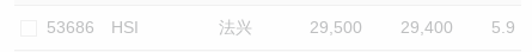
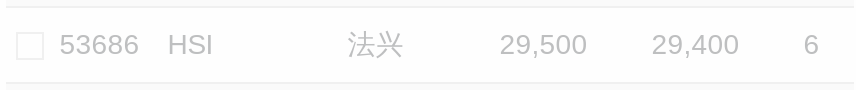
[309,18,515,37] 29,500 29,400 5.9 -> [500,28,820,60] 29,500 29,400 6

